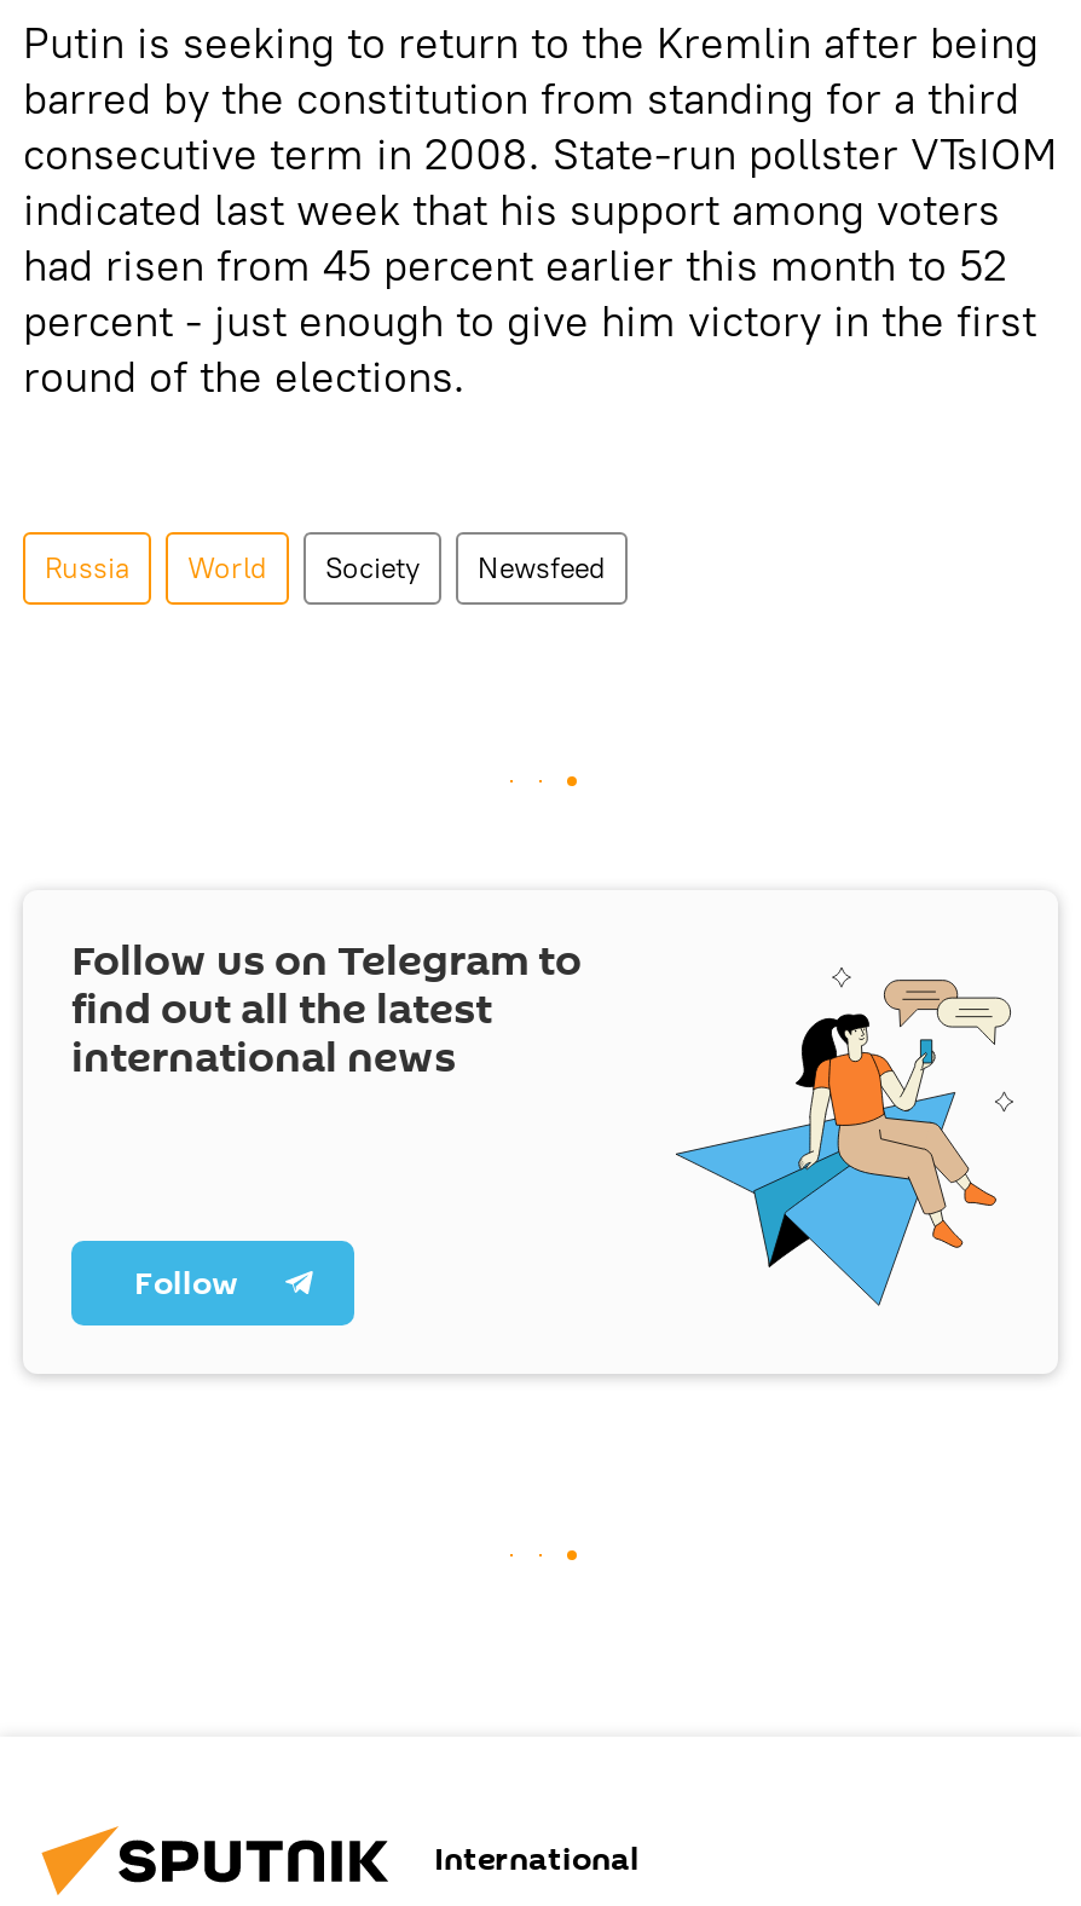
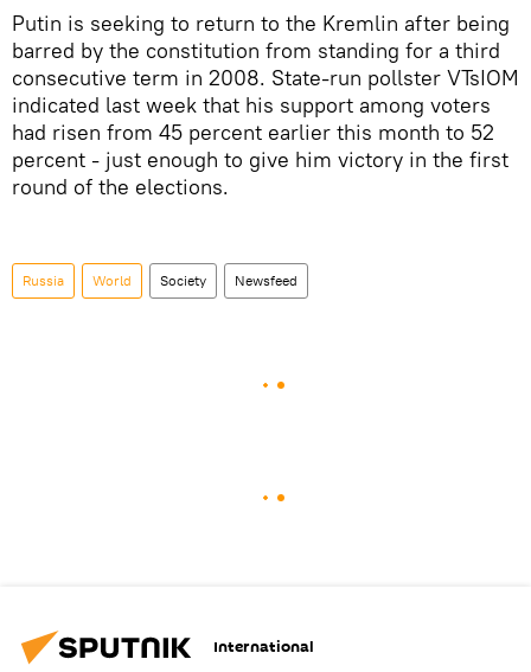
[71,931,1014,1309] [image] | Follow us on Telegram to | find out all the latest | international news -> none
[134,1260,238,1306] Follow -> none

